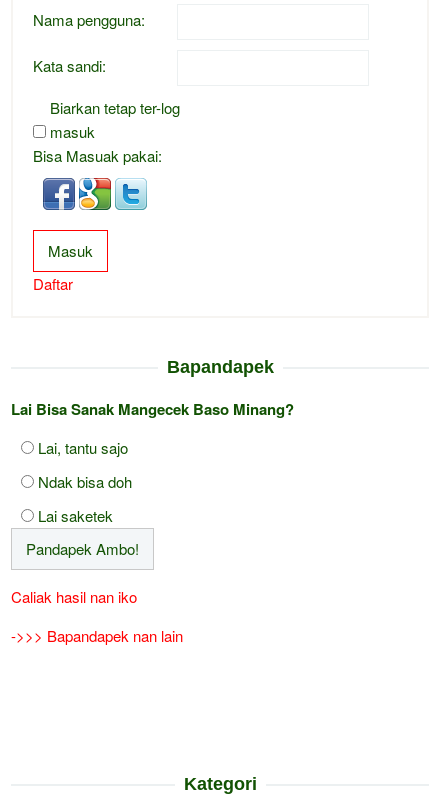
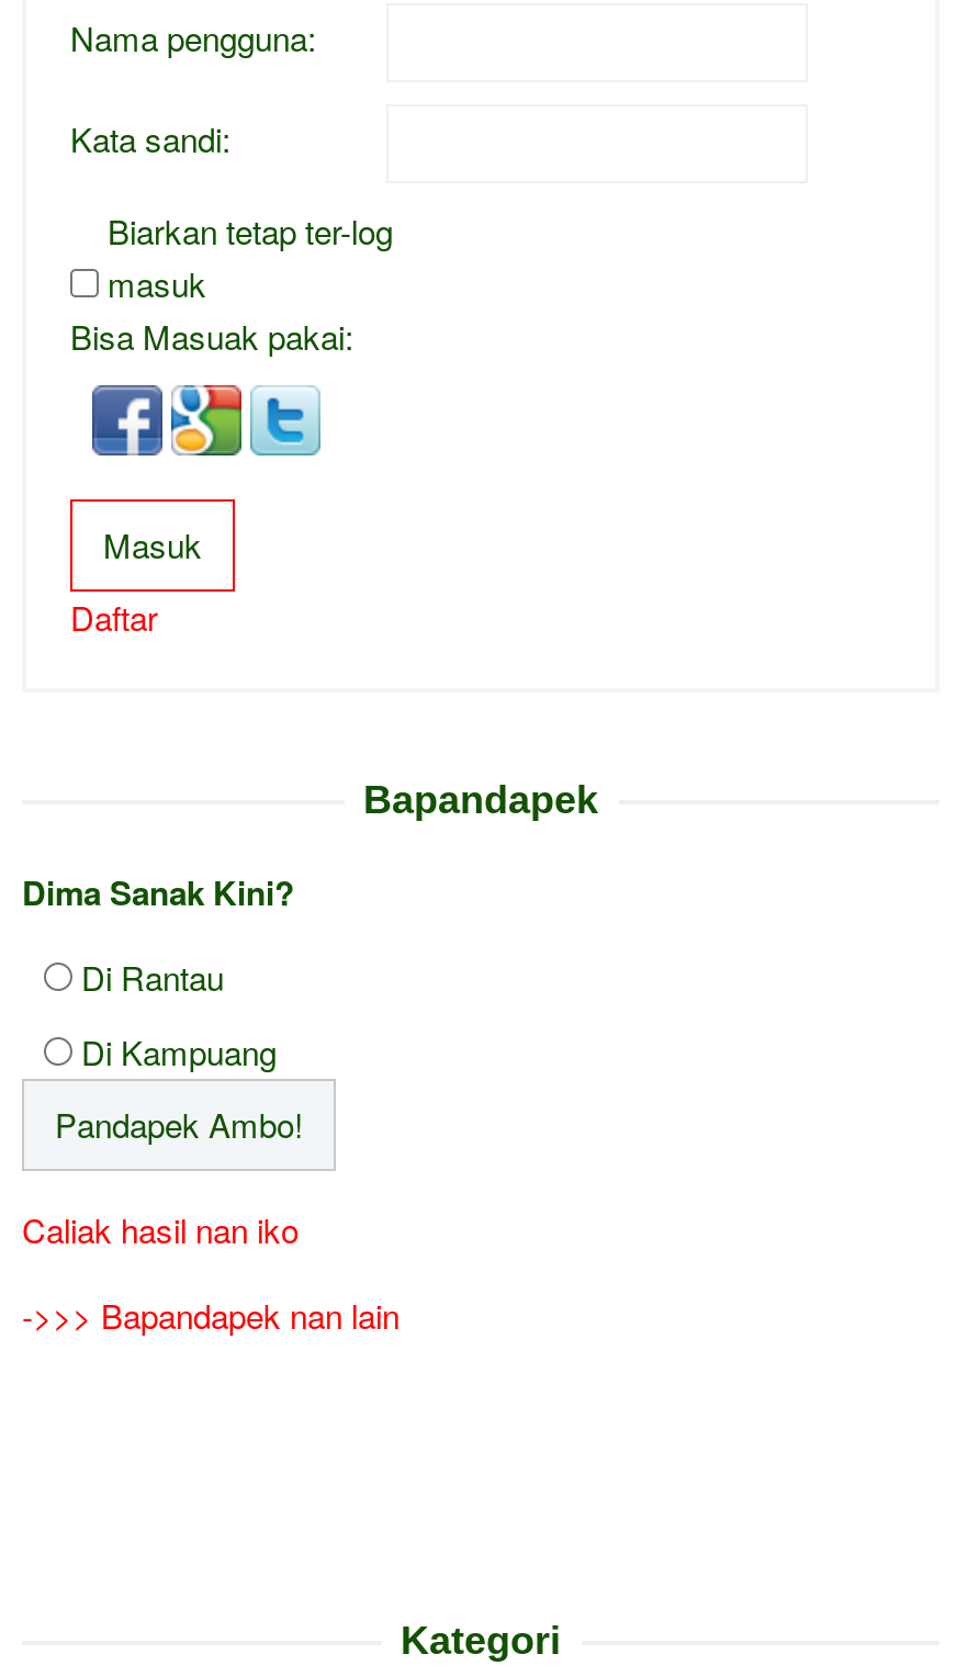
[11,398,294,526] Lai Bisa Sanak Mangecek Baso Minang? | Lai, tantu sajo | Ndak bisa doh | Lai saketek -> [22,869,294,1075] Dima Sanak Kini? | Di Rantau | Di Kampuang

